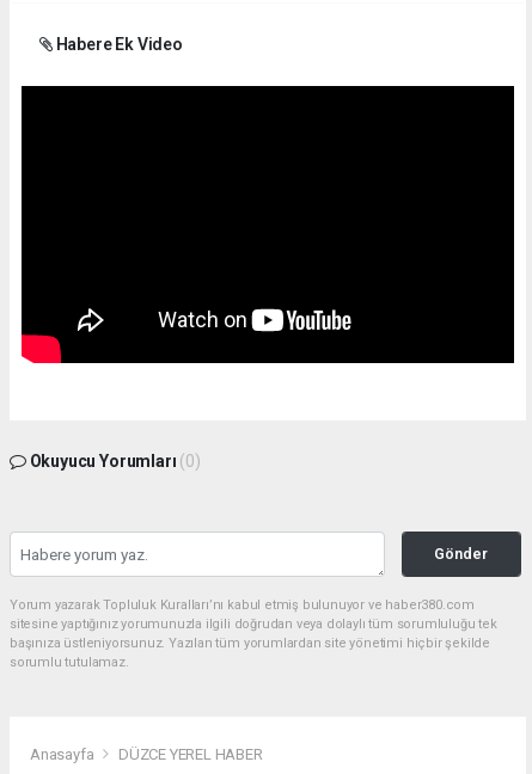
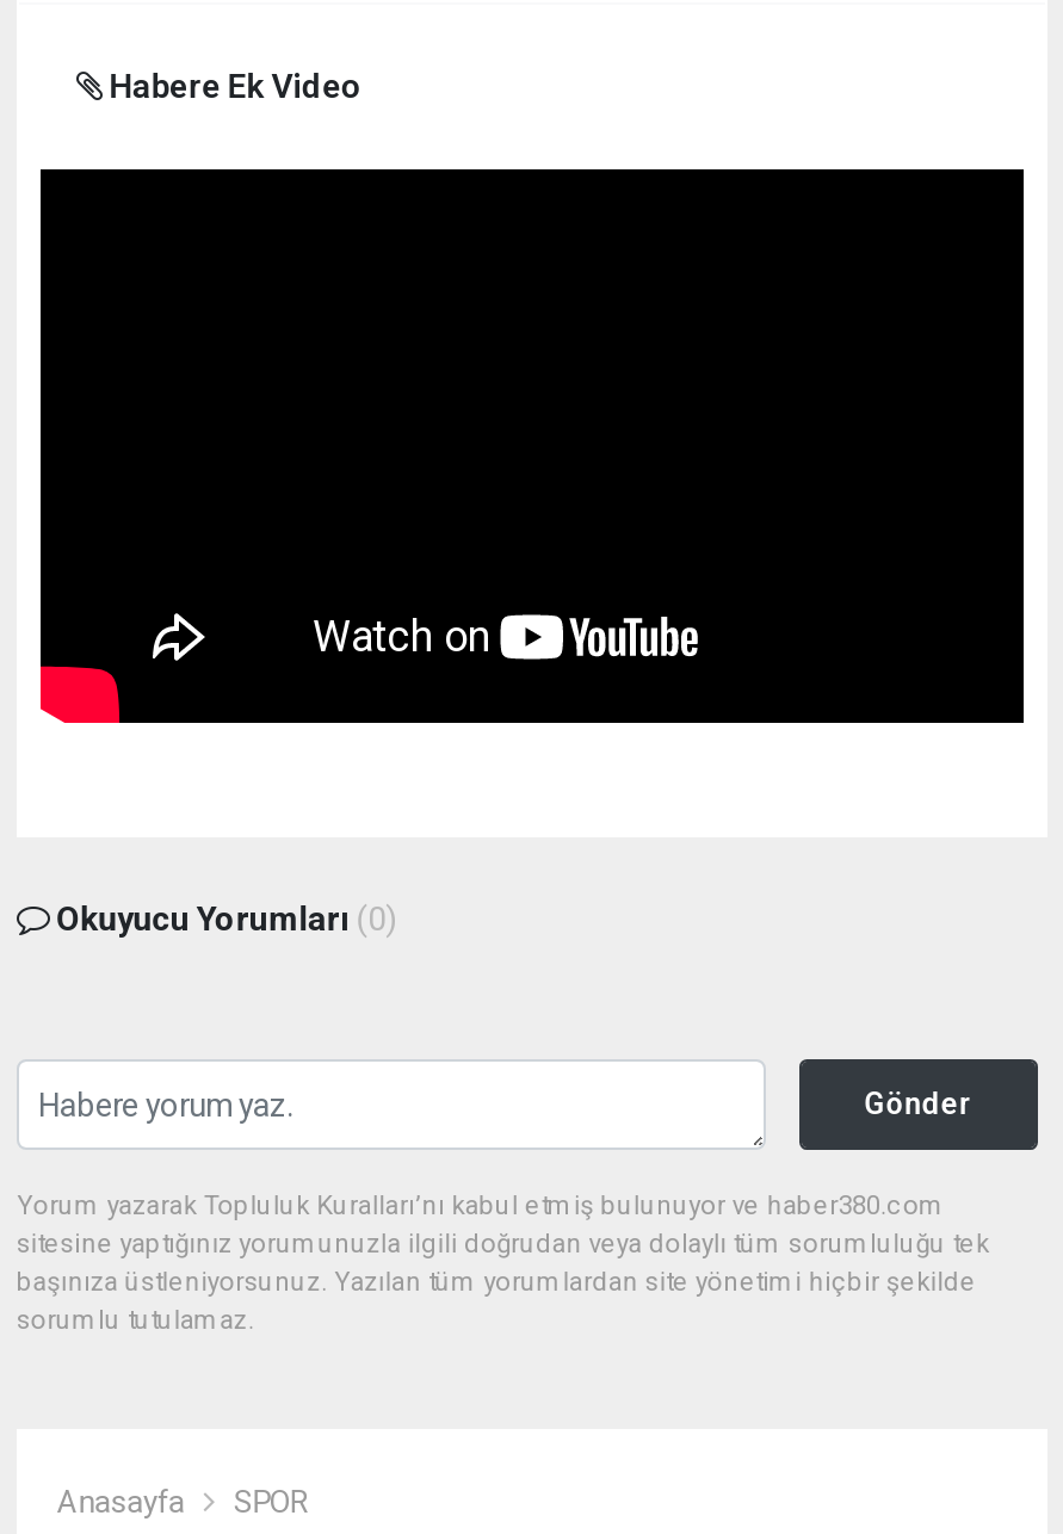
[118,745,263,763] DÜZCE YEREL HABER -> [234,1486,308,1521] SPOR

